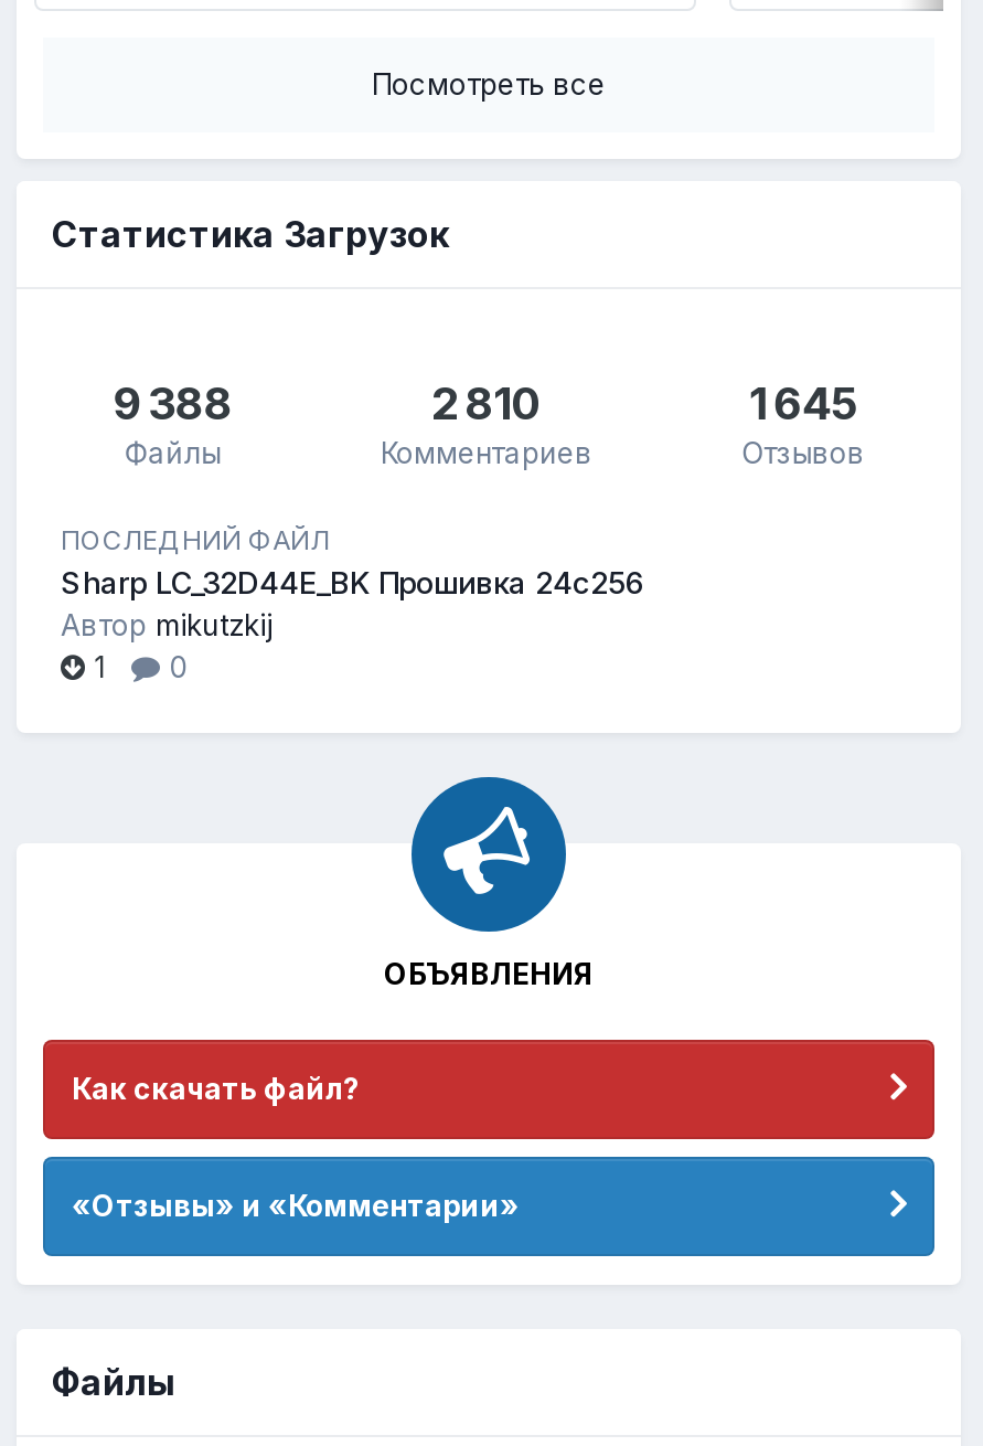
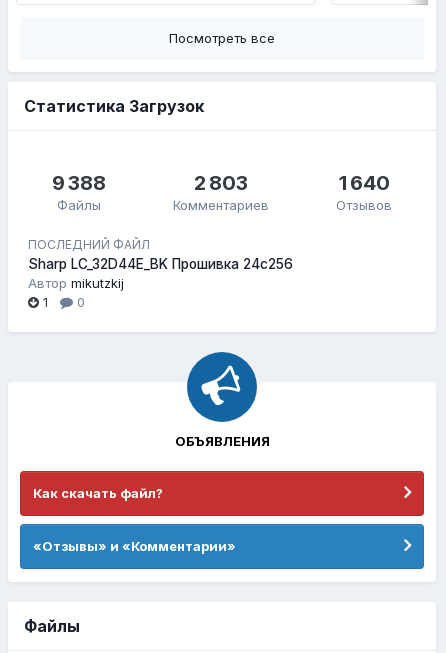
[431,377,542,430] 2 810 -> [194,171,248,195] 2 803
[749,377,857,430] 1 645 -> [339,171,390,195] 1 640

